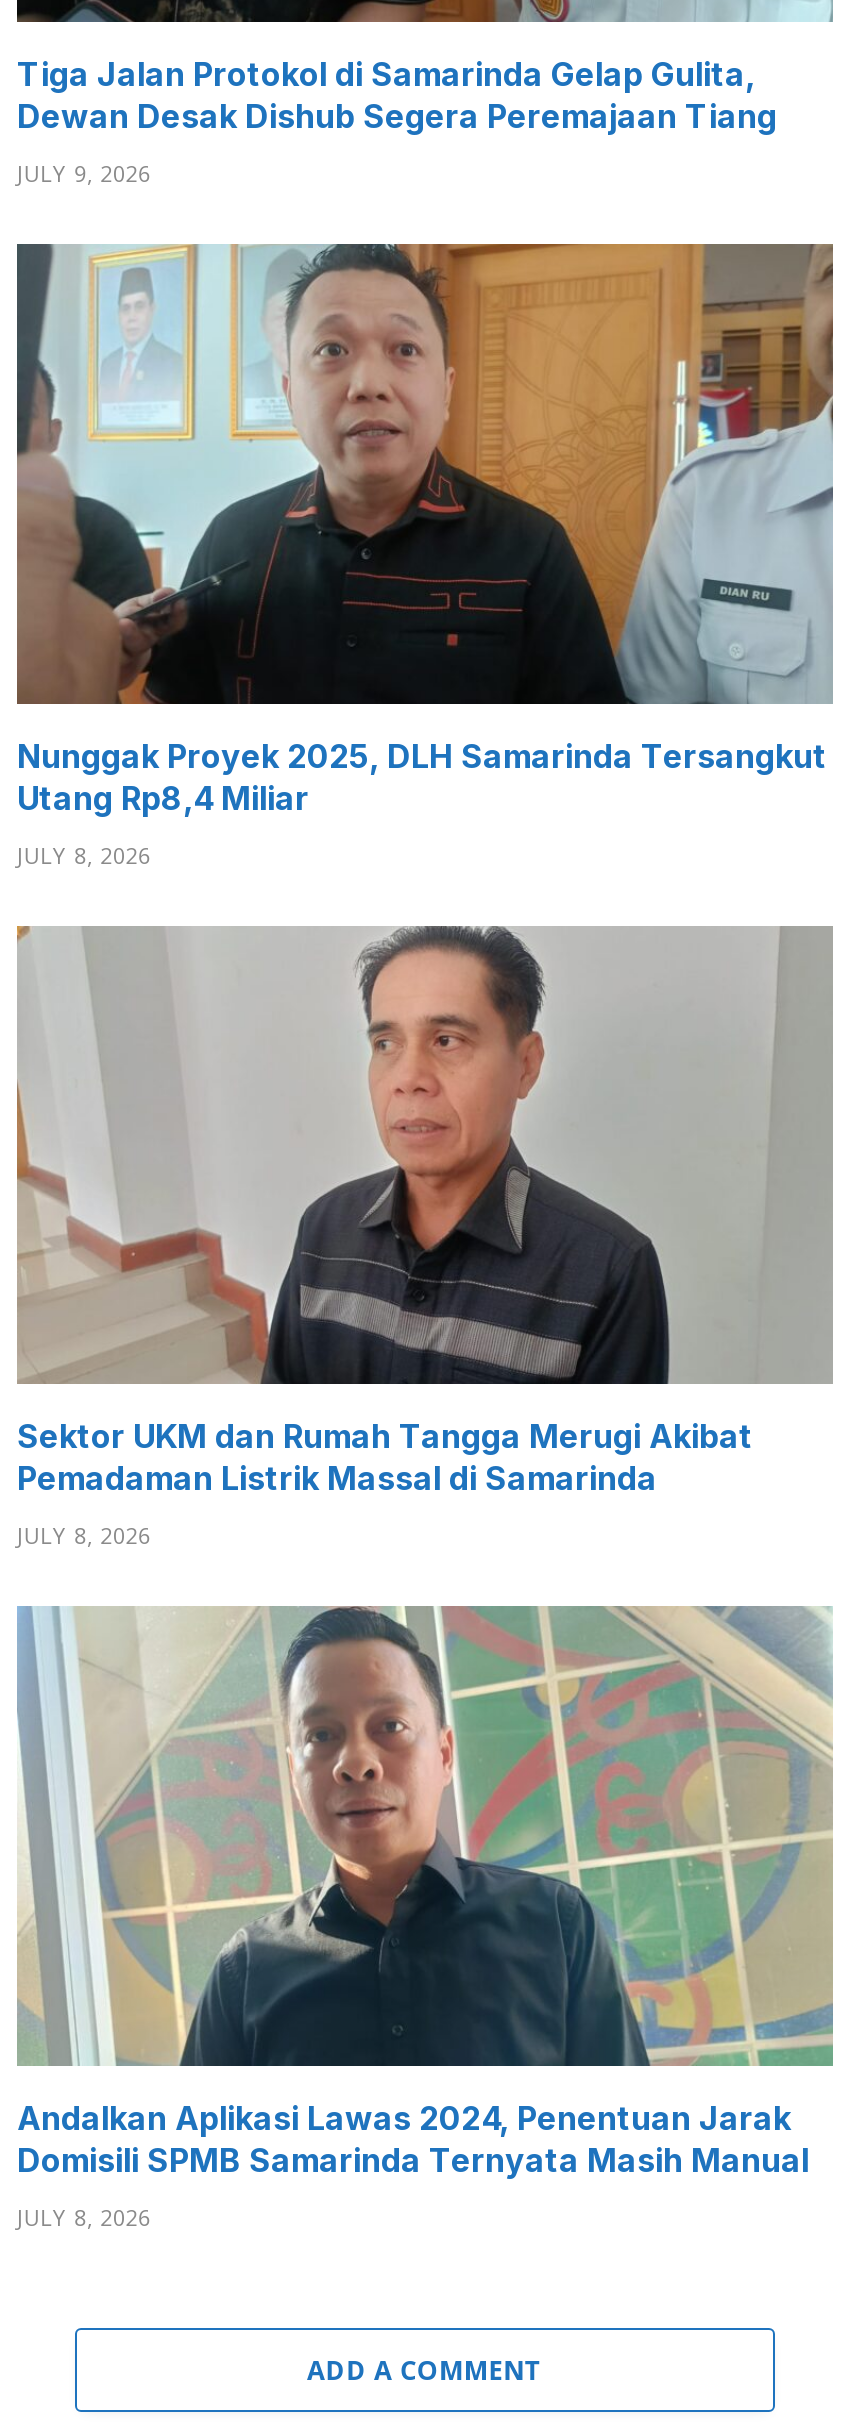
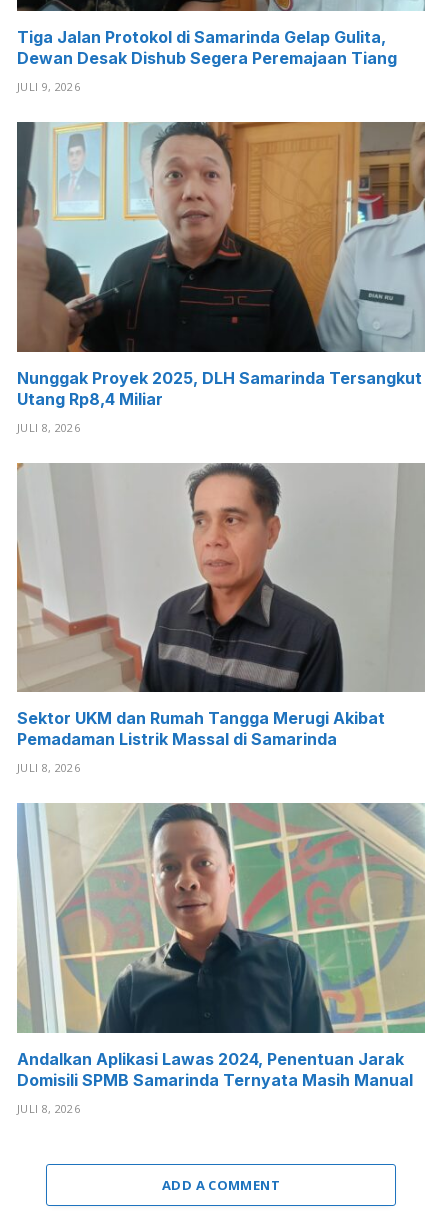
[17,158,151,188] JULY 9, 2026 -> [17,79,80,94] JULI 9, 2026
[17,839,151,869] JULY 8, 2026 -> [17,419,80,434] JULI 8, 2026
[17,1520,151,1550] JULY 8, 2026 -> [17,760,80,775] JULI 8, 2026
[17,2201,151,2231] JULY 8, 2026 -> [17,1100,80,1115] JULI 8, 2026

